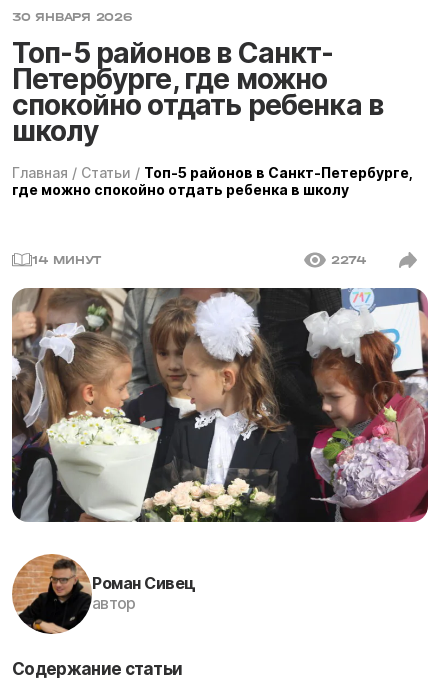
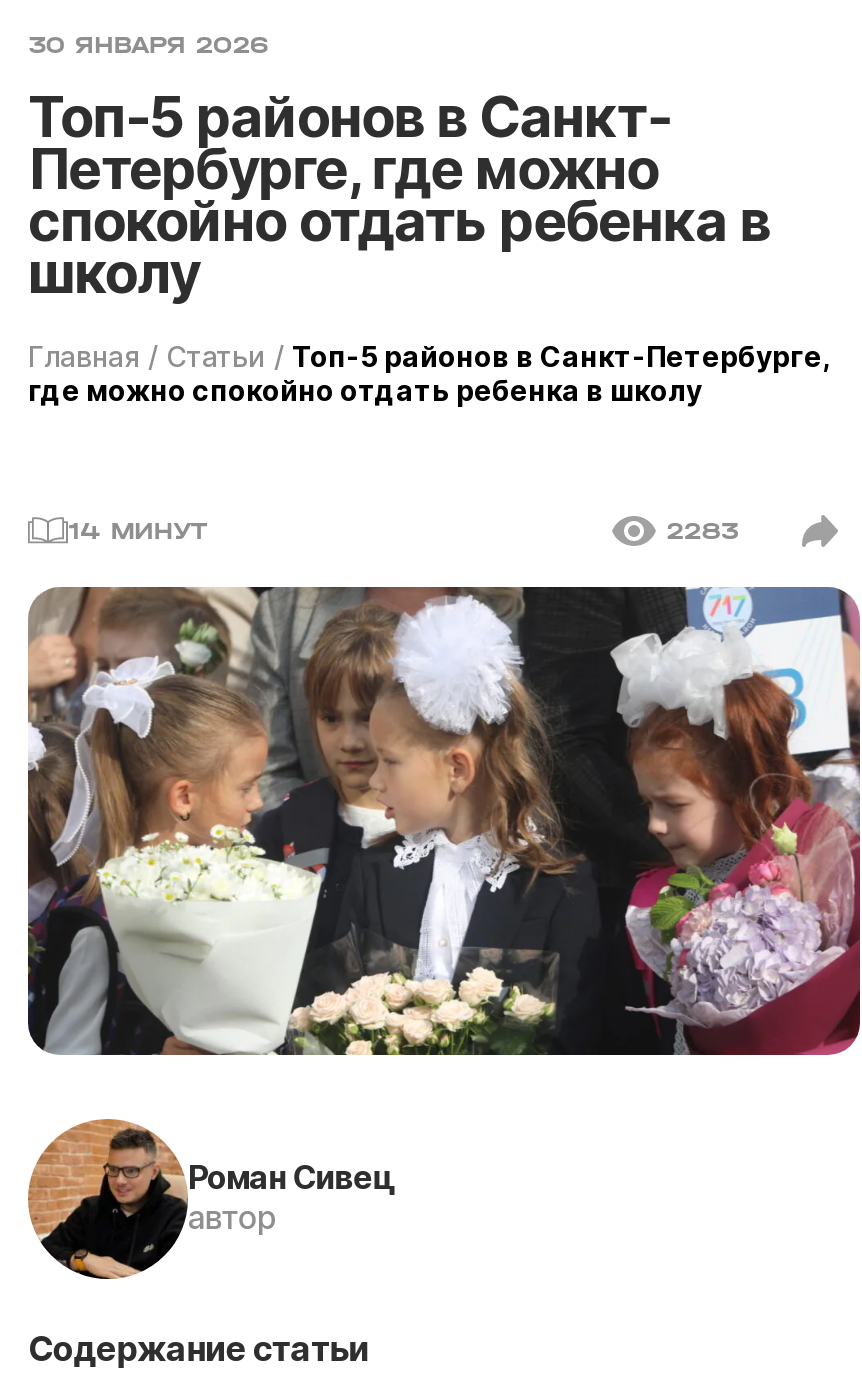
[331,253,367,267] 2274 -> [666,517,738,545] 2283

